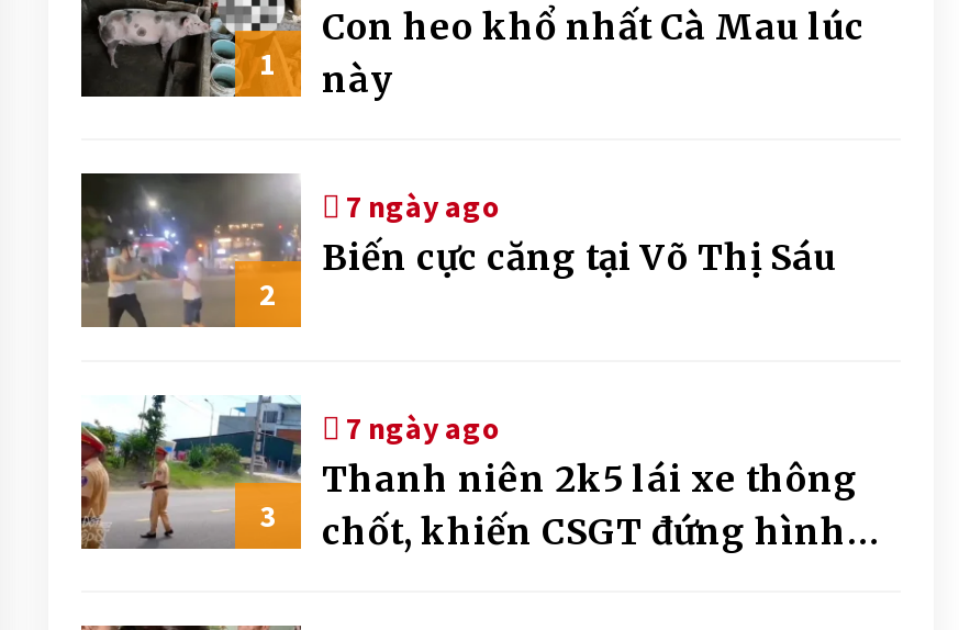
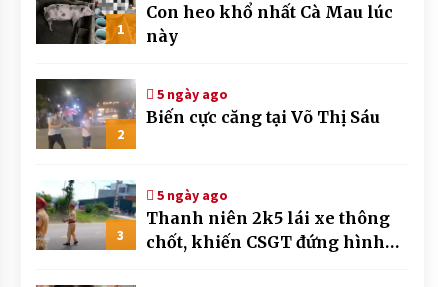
[339,187,502,226] 7 ngày ago -> [153,85,227,103] 5 ngày ago
[339,409,502,448] 7 ngày ago -> [153,186,227,204] 5 ngày ago

